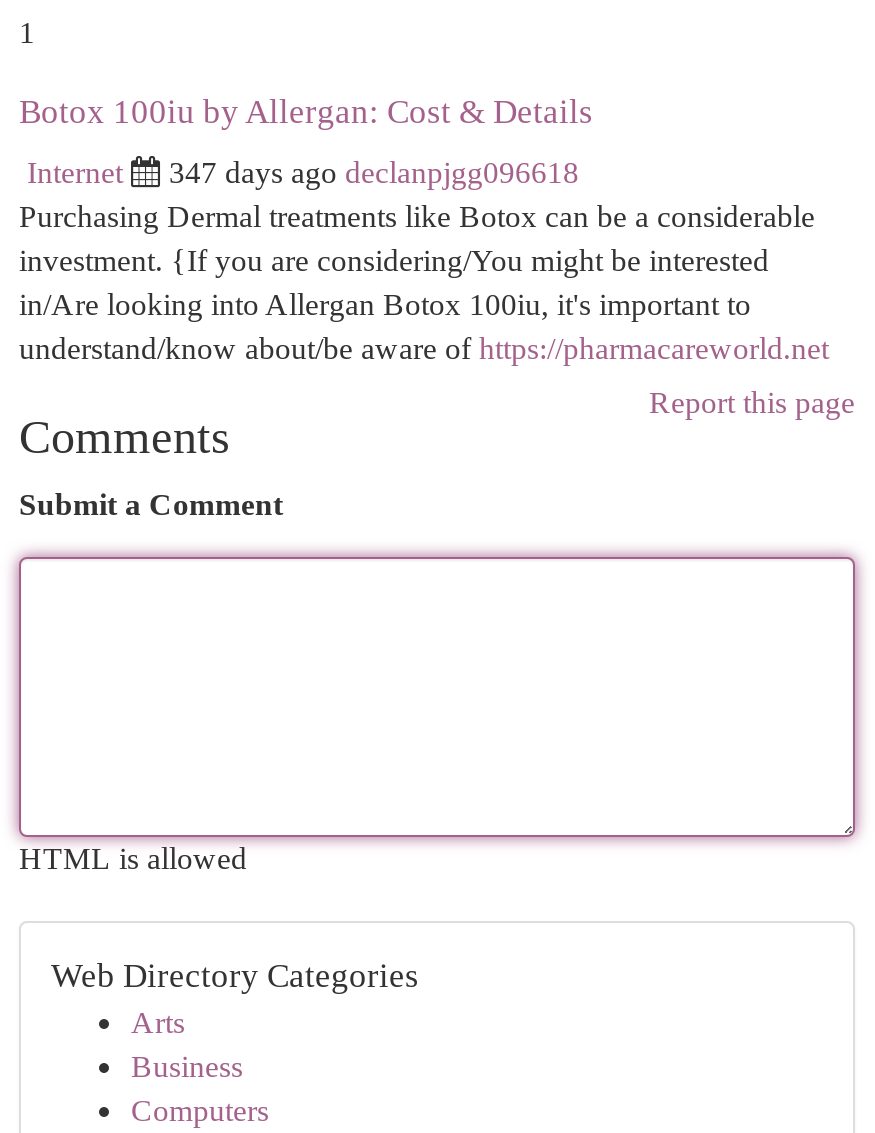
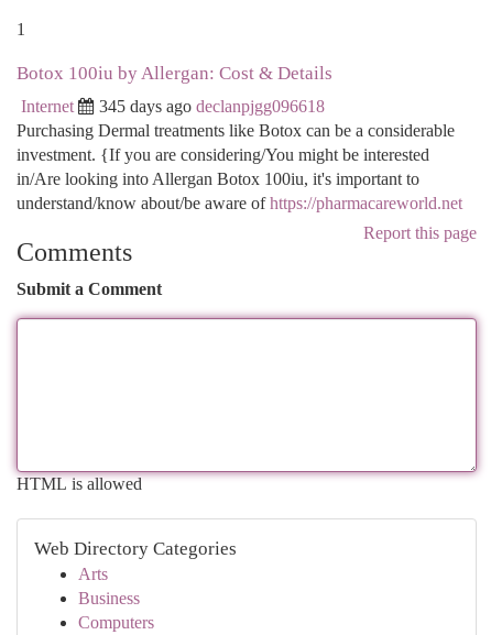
[169,155,579,189] 347 days ago declanpjgg096618 -> [99,97,325,116] 345 days ago declanpjgg096618

